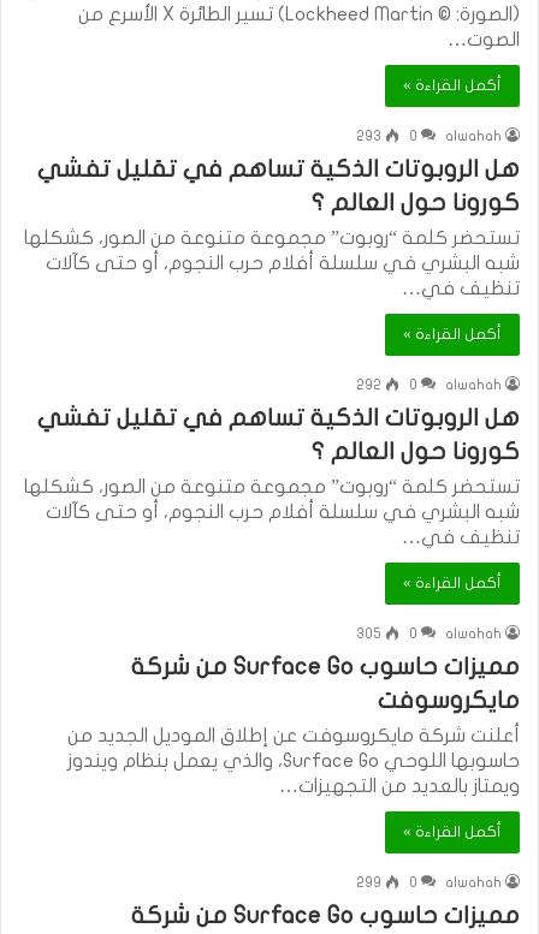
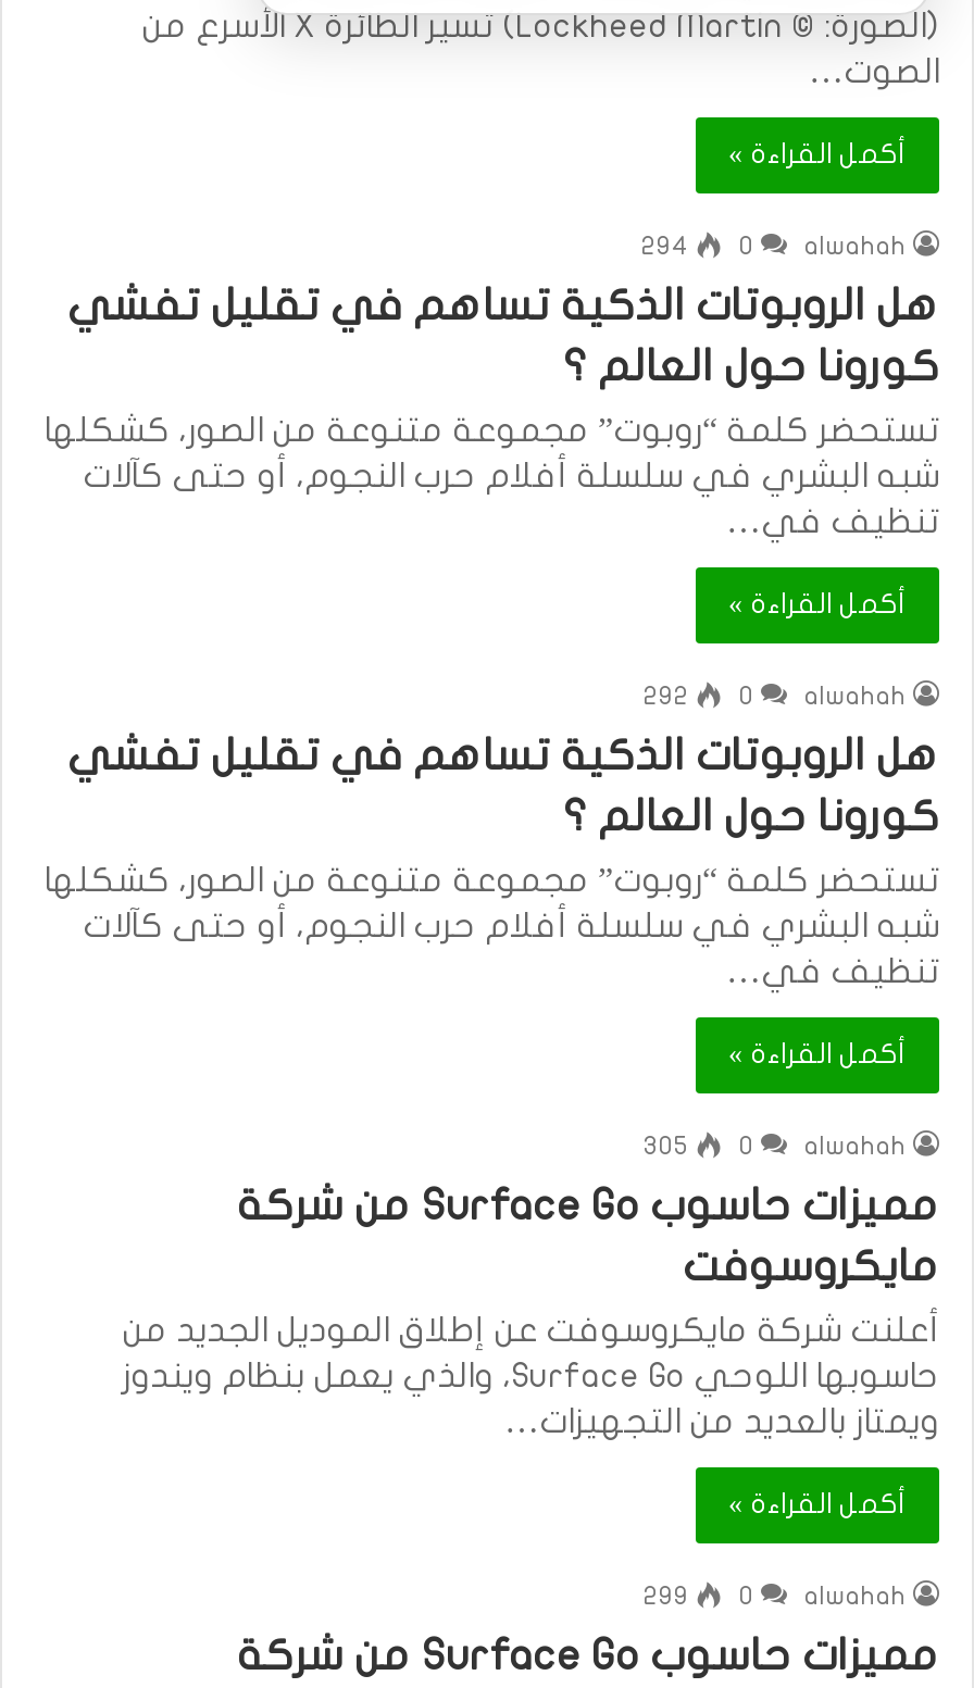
[356,129,502,143] 293 0 alwahah -> [641,233,907,259] 294 0 alwahah

